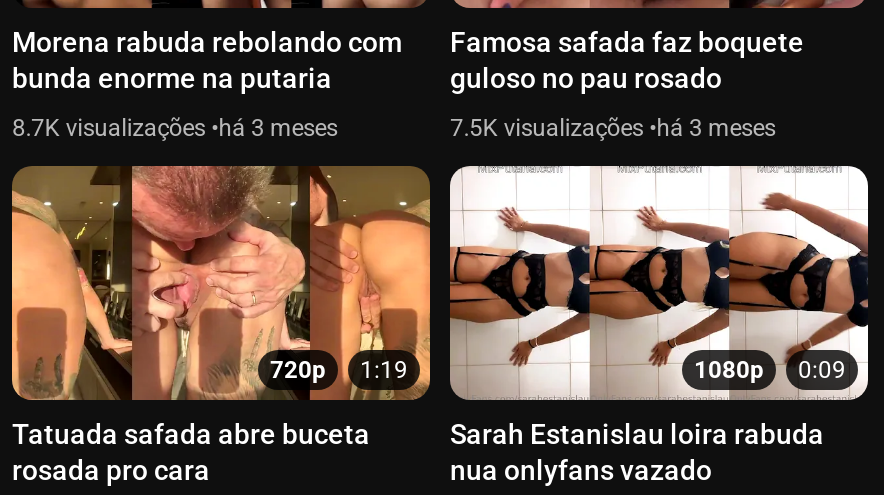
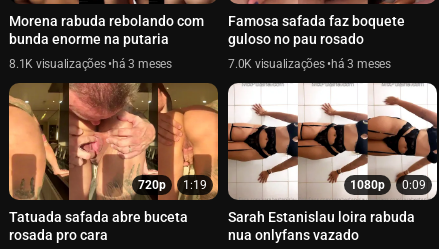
[12,114,66,142] 8.7K -> [9,57,36,71] 8.1K
[450,114,504,142] 7.5K -> [228,57,255,71] 7.0K

